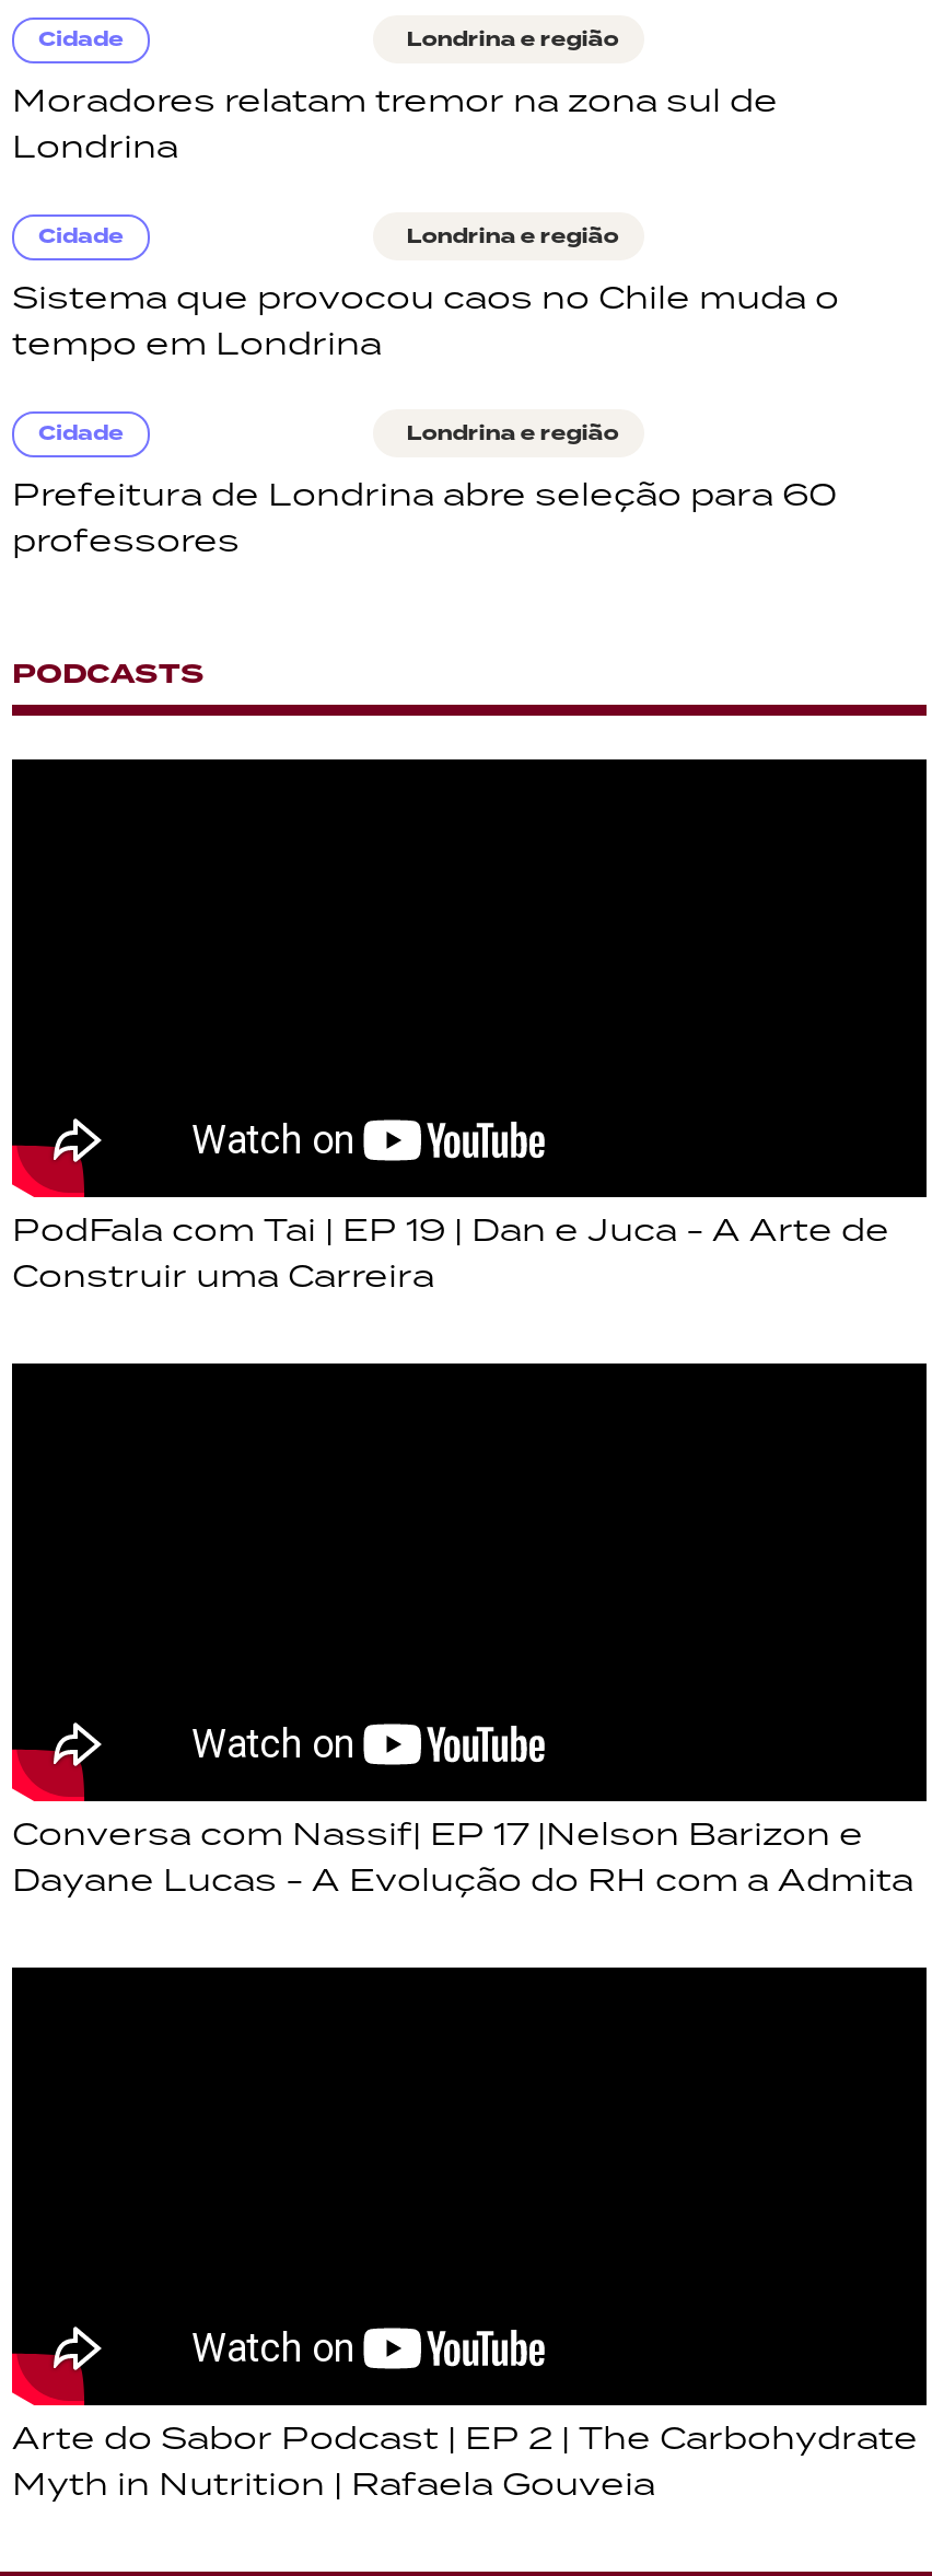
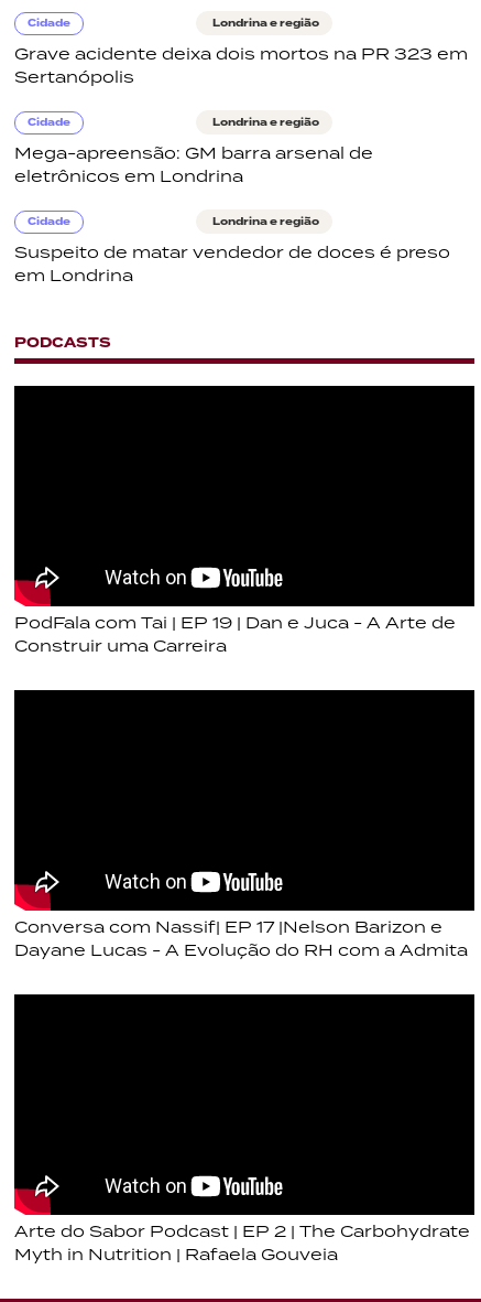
[12,79,778,166] Moradores relatam tremor na zona sul de | Londrina -> [14,43,468,87] Grave acidente deixa dois mortos na PR 323 em | Sertanópolis
[12,276,839,363] Sistema que provocou caos no Chile muda o | tempo em Londrina -> [14,142,373,186] Mega-apreensão: GM barra arsenal de | eletrônicos em Londrina
[12,473,837,560] Prefeitura de Londrina abre seleção para 60 | professores -> [14,241,450,286] Suspeito de matar vendedor de doces é preso | em Londrina

